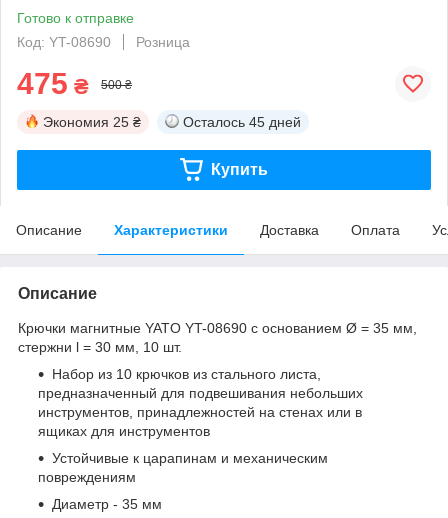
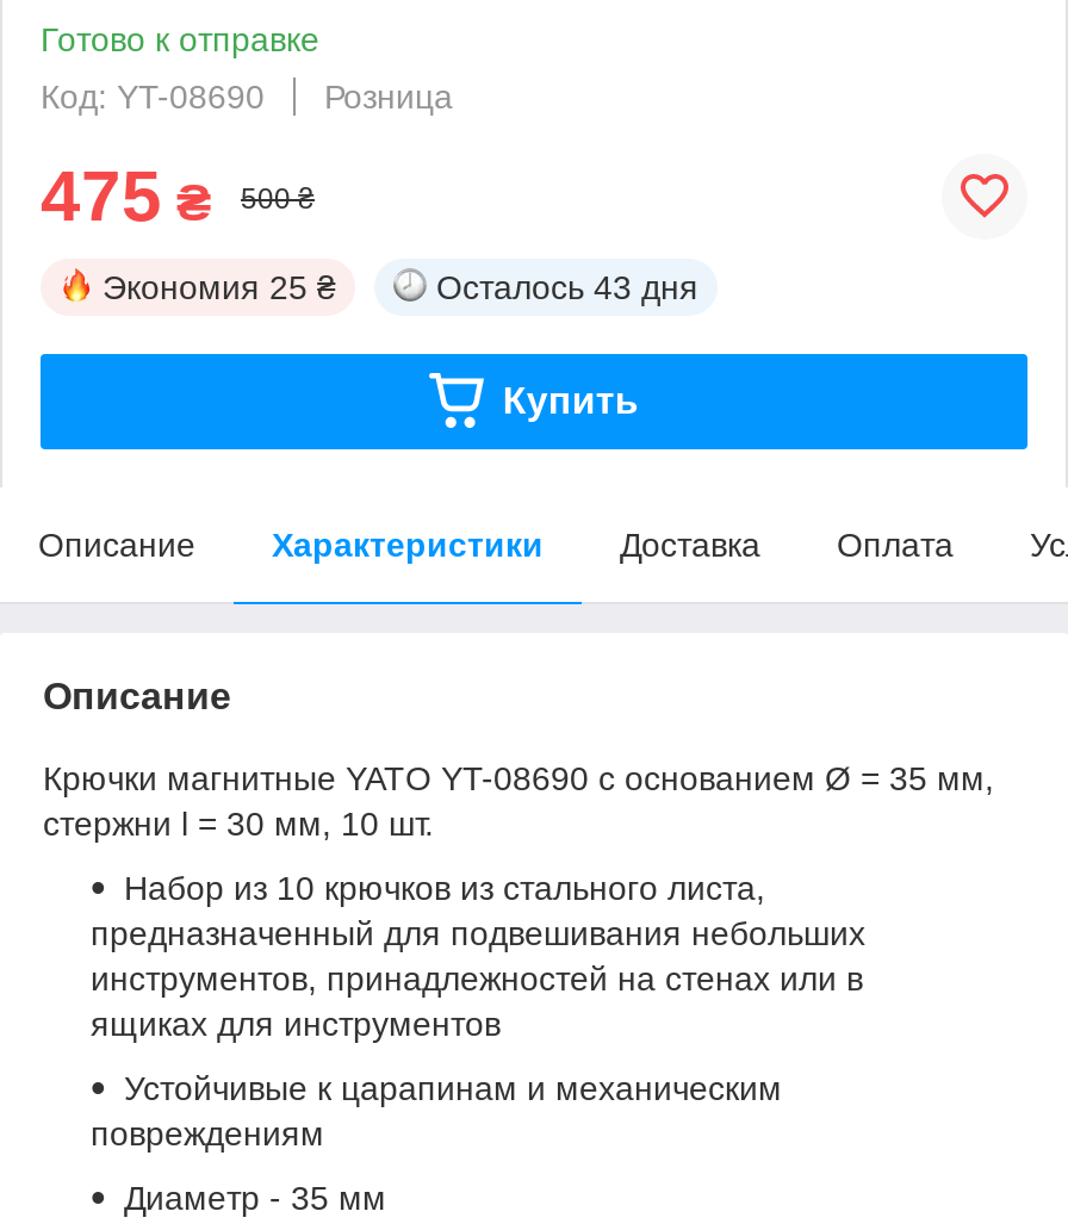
[183,114,301,130] Осталось 45 дней -> [436,268,698,306] Осталось 43 дня

